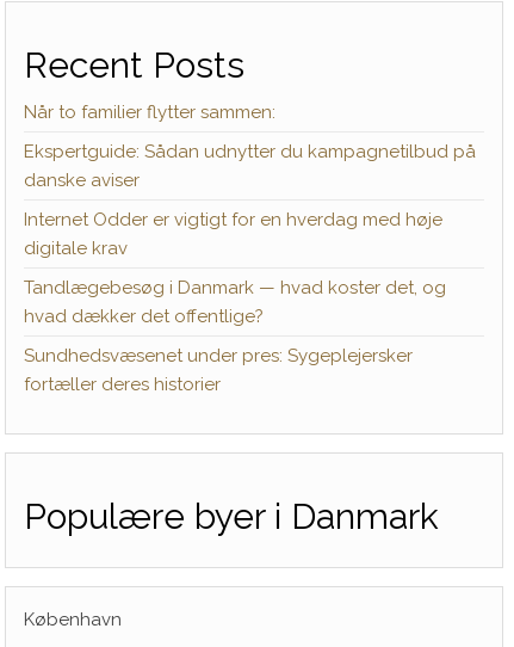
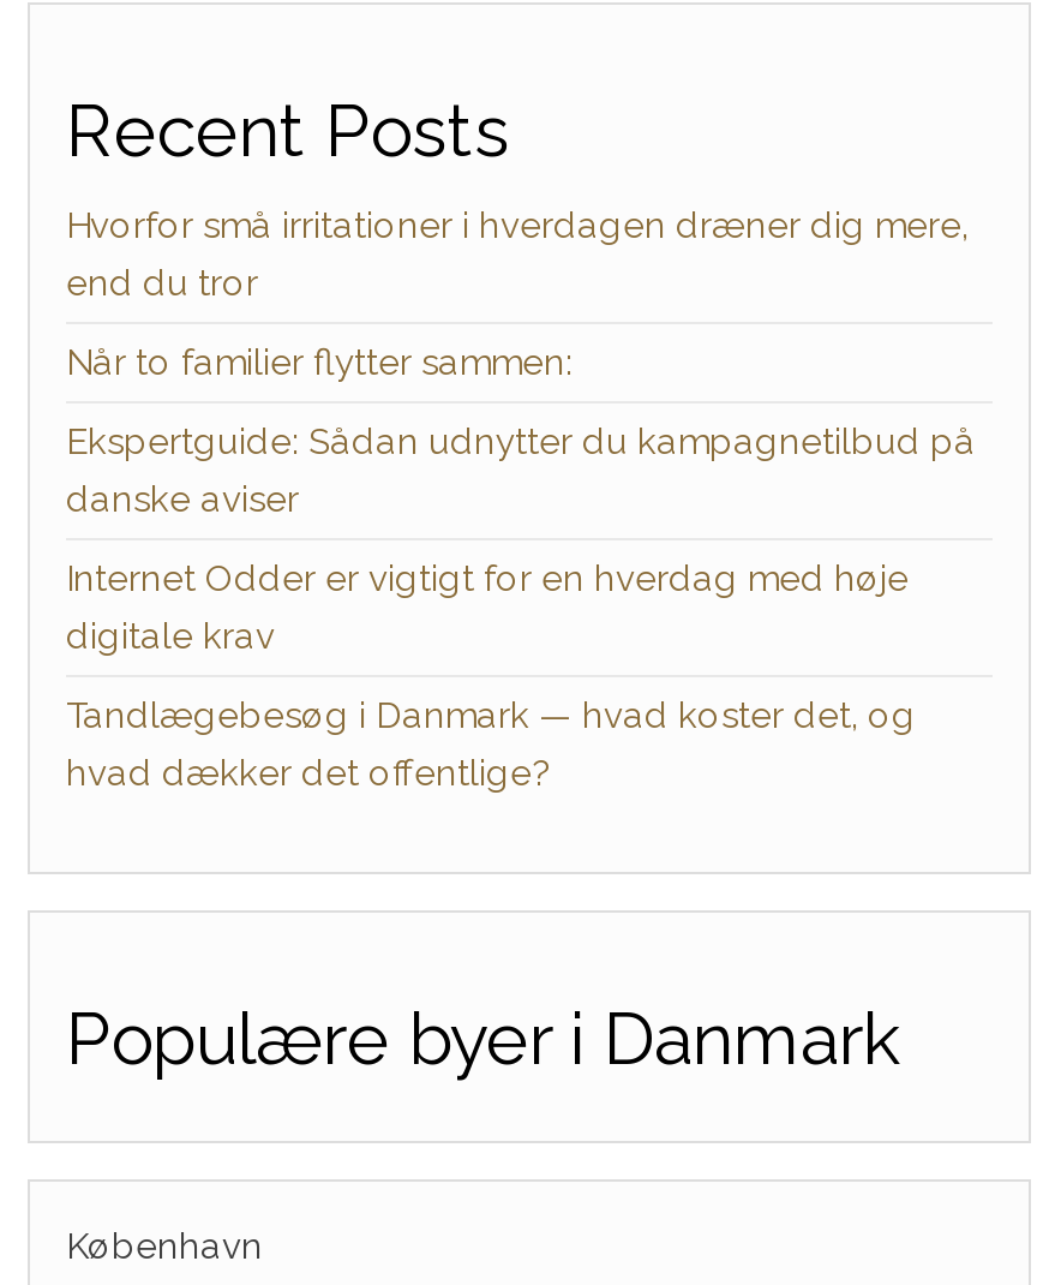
none -> [66,205,969,306] Hvorfor små irritationer i hverdagen dræner dig mere, | end du tror
moved [24,102,476,328] -> [66,342,976,796]: Når to familier flytter sammen: | Ekspertguide: Sådan udnytter du kampagnetilbud på | danske aviser | Internet Odder er vigtigt for en hverdag med høje | digitale krav | Tandlægebesøg i Danmark — hvad koster det, og | hvad dækker det offentlige?
[24,346,413,396] Sundhedsvæsenet under pres: Sygeplejersker | fortæller deres historier -> none

